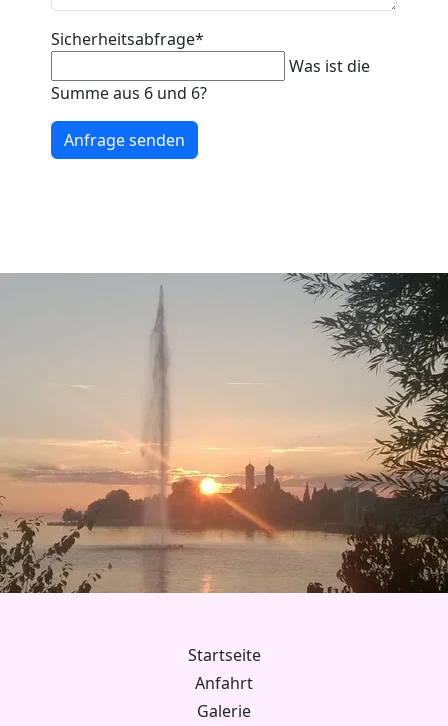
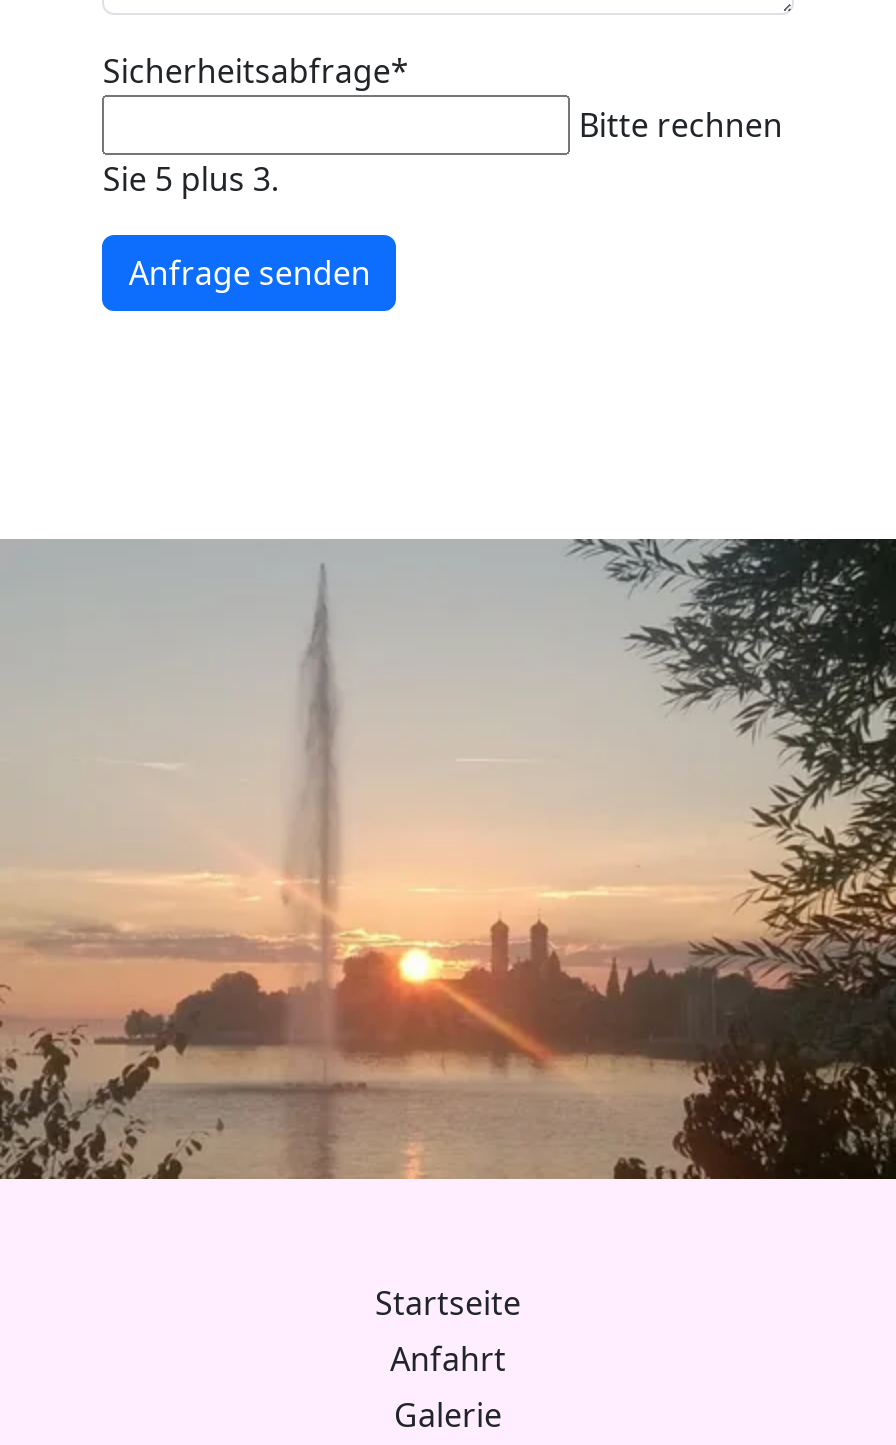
[51,55,370,104] Was ist die | Summe aus 6 und 6? -> [103,103,783,201] Bitte rechnen | Sie 5 plus 3.

